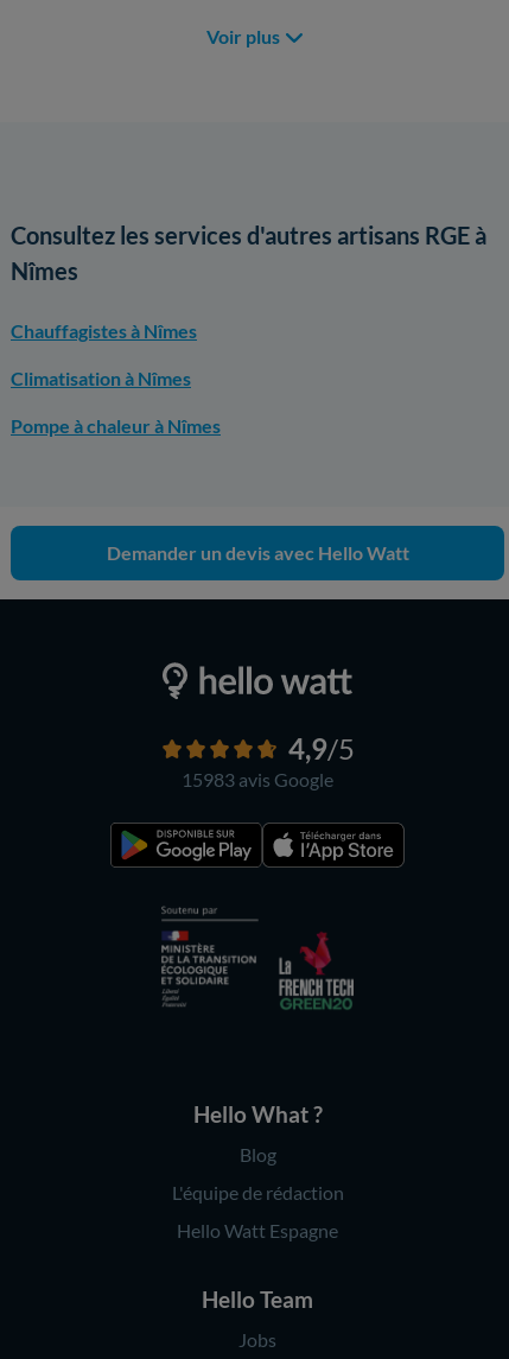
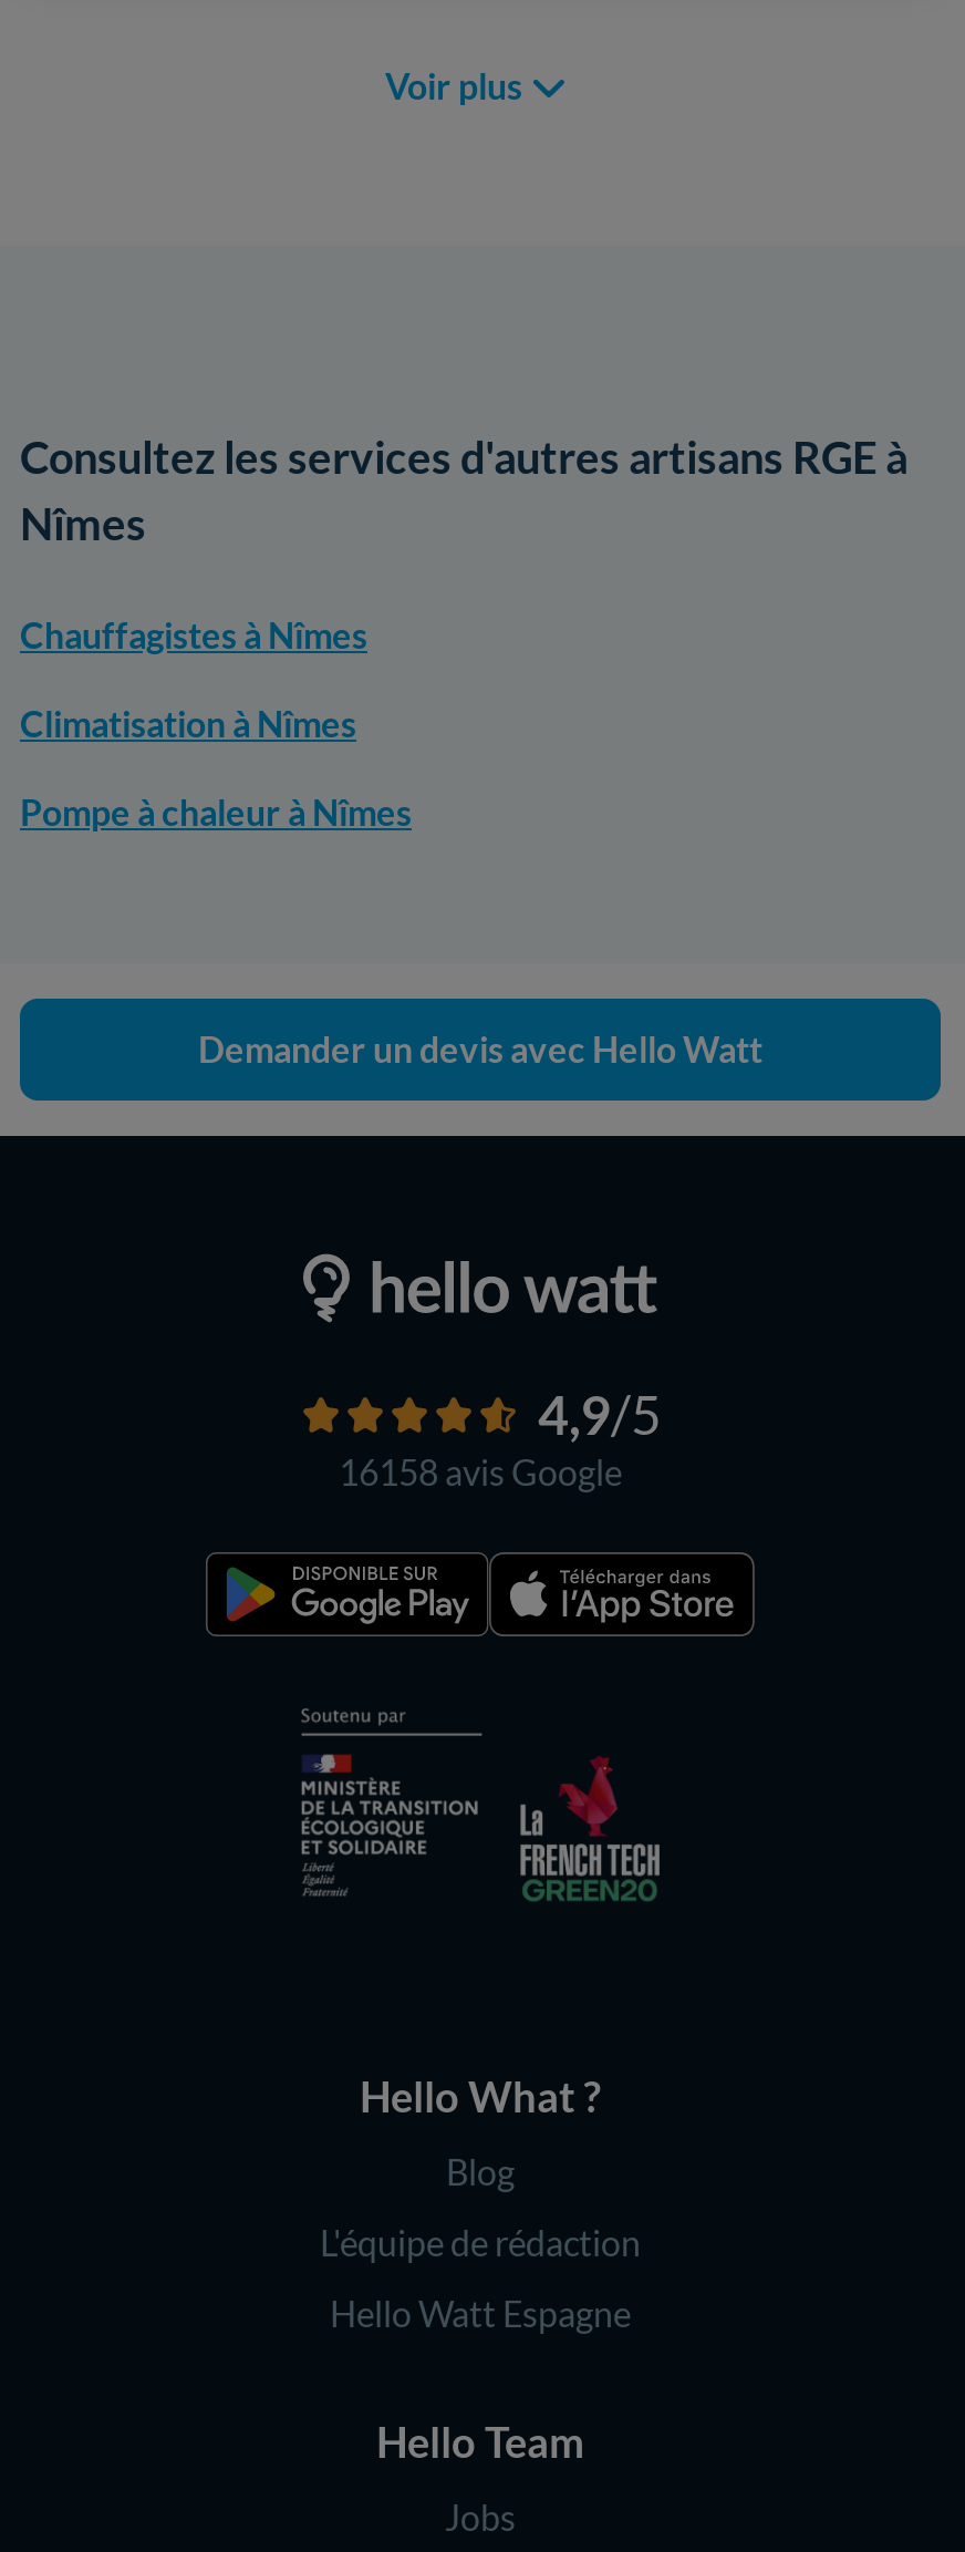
[182,768,333,791] 15983 avis Google -> [339,1451,622,1493] 16158 avis Google

